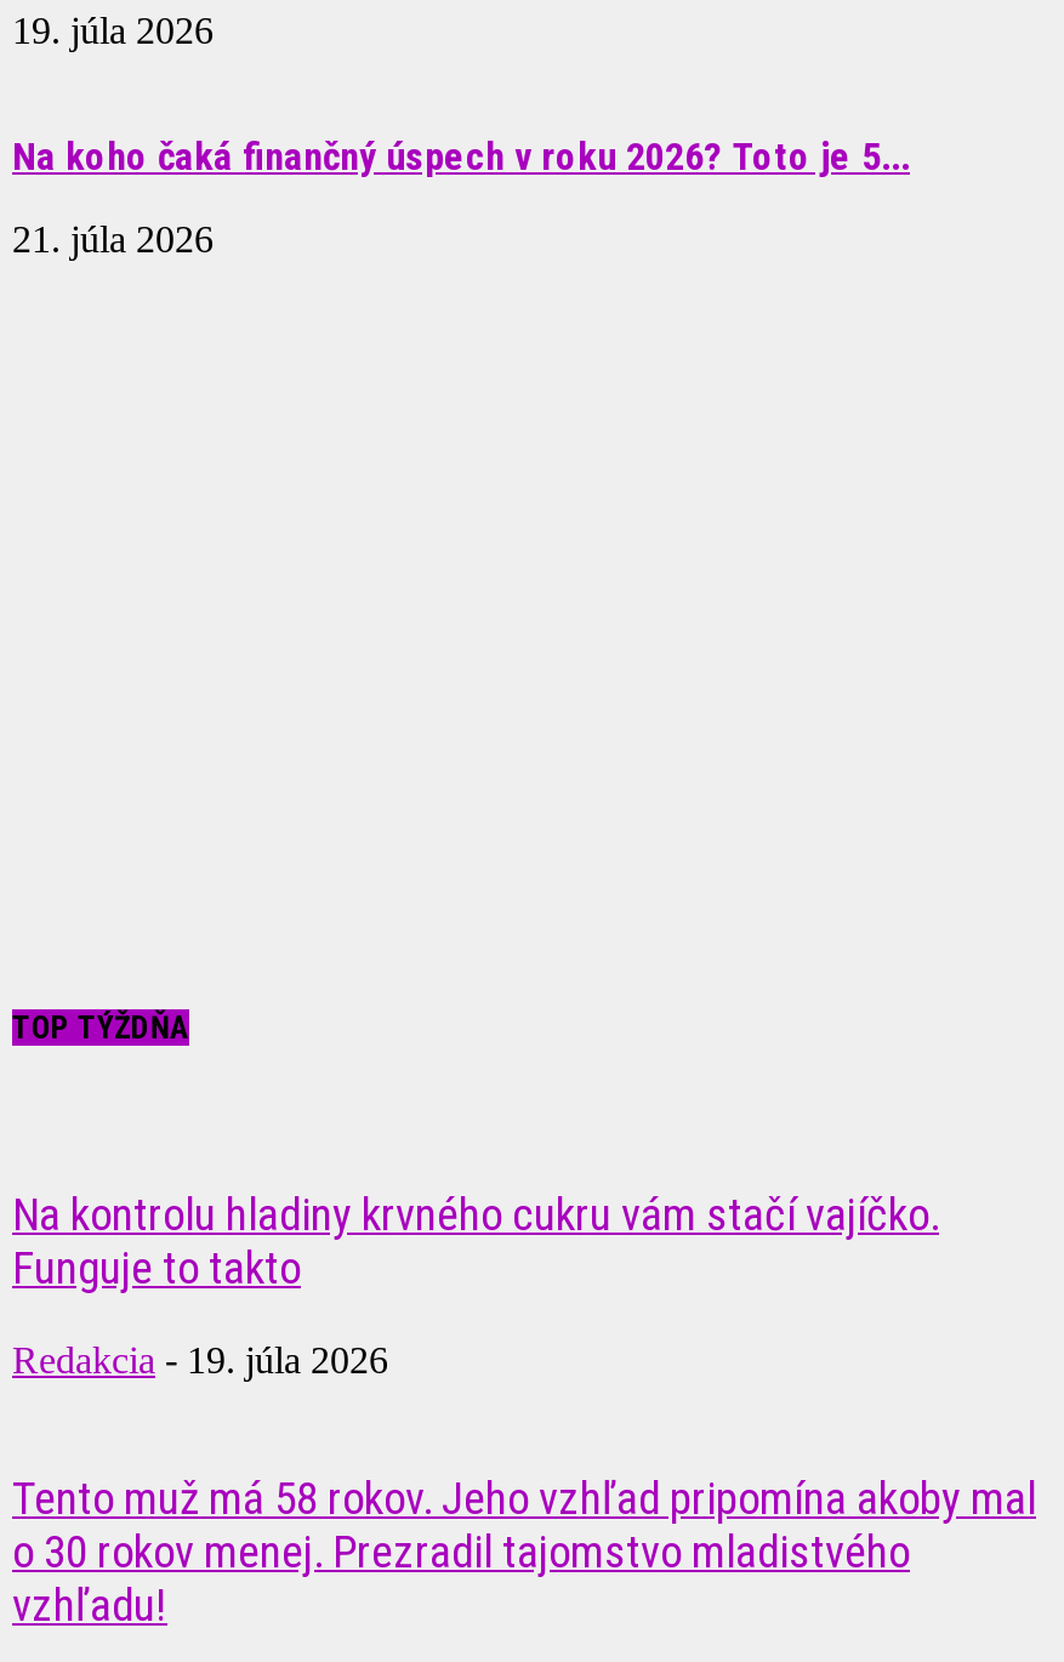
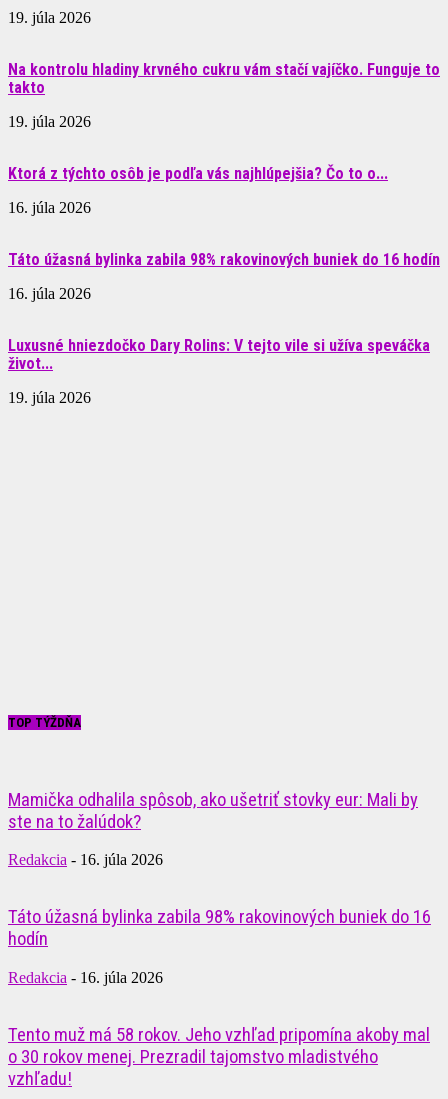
[12,134,910,261] Na koho čaká finančný úspech v roku 2026? Toto je 5... | 21. júla 2026 -> [8,60,440,406] Na kontrolu hladiny krvného cukru vám stačí vajíčko. Funguje to | takto | 19. júla 2026 | Ktorá z týchto osôb je podľa vás najhlúpejšia? Čo to o... | 16. júla 2026 | Táto úžasná bylinka zabila 98% rakovinových buniek do 16 hodín | 16. júla 2026 | Luxusné hniezdočko Dary Rolins: V tejto vile si užíva speváčka | život... | 19. júla 2026
[12,1188,939,1382] Na kontrolu hladiny krvného cukru vám stačí vajíčko. | Funguje to takto | Redakcia - 19. júla 2026 -> [8,789,431,986] Mamička odhalila spôsob, ako ušetriť stovky eur: Mali by | ste na to žalúdok? | Redakcia - 16. júla 2026 | Táto úžasná bylinka zabila 98% rakovinových buniek do 16 | hodín | Redakcia - 16. júla 2026

